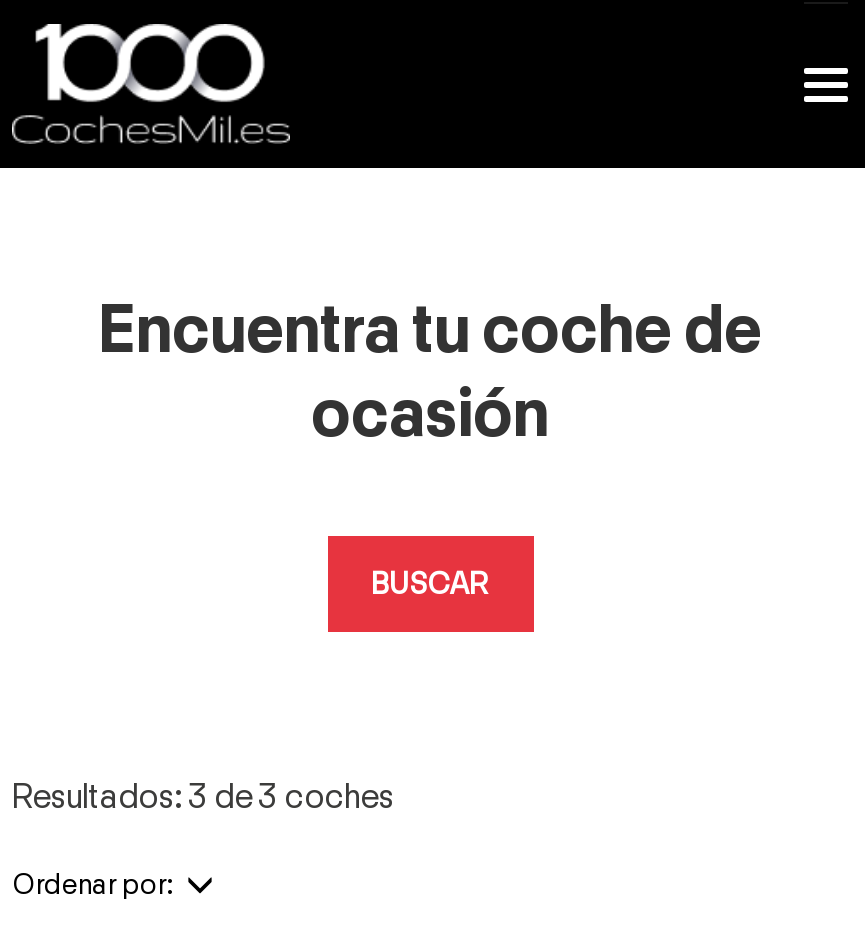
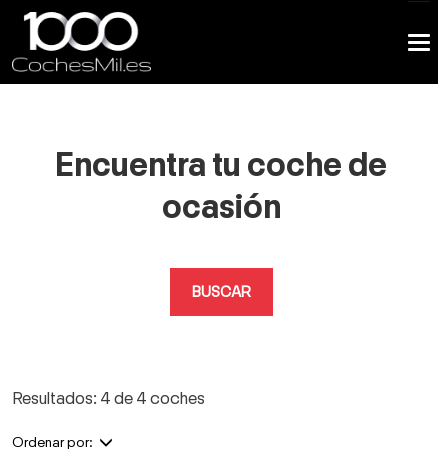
[12,776,394,818] Resultados: 3 de 3 coches -> [12,388,205,409] Resultados: 4 de 4 coches

